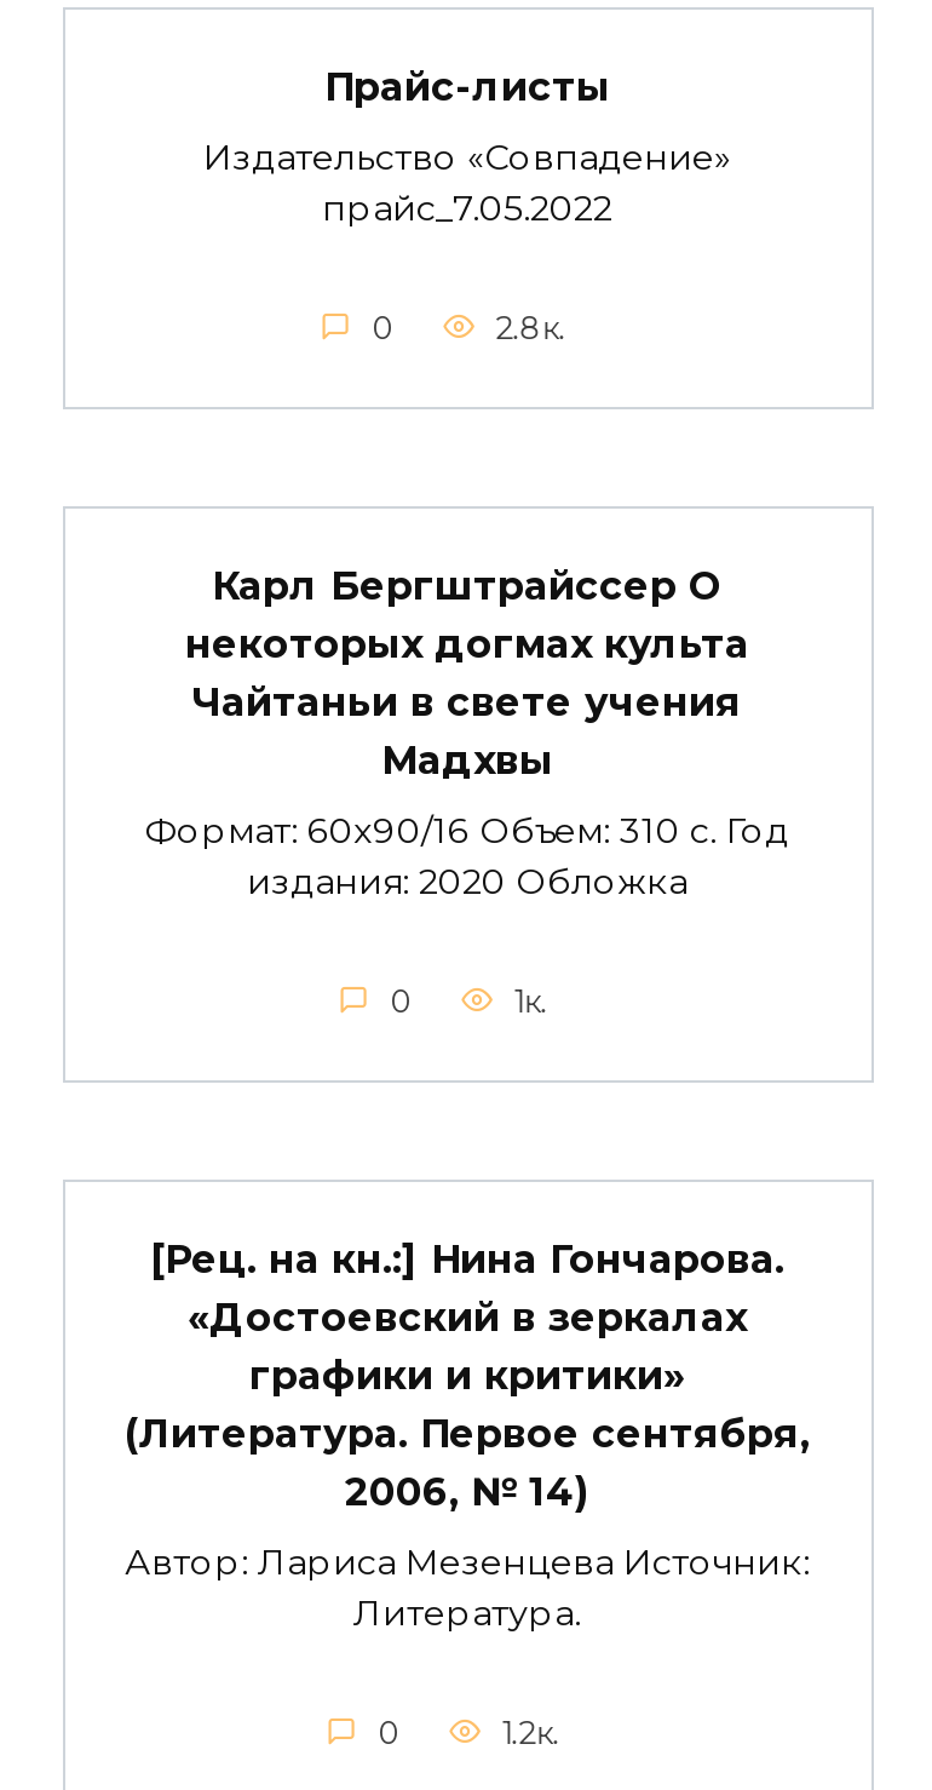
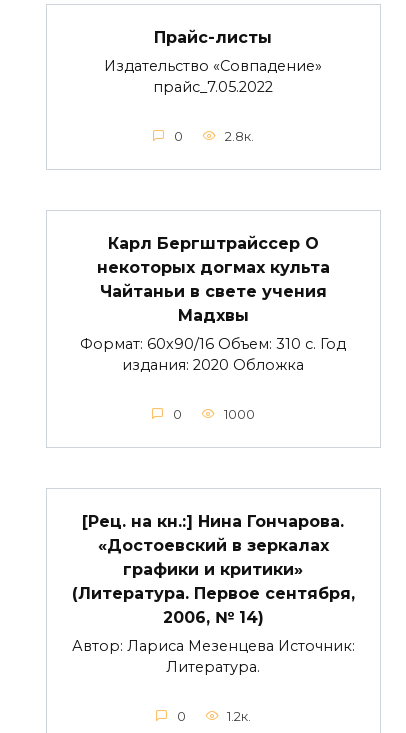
[514,982,548,1019] 1к. -> [224,407,255,422] 1000

